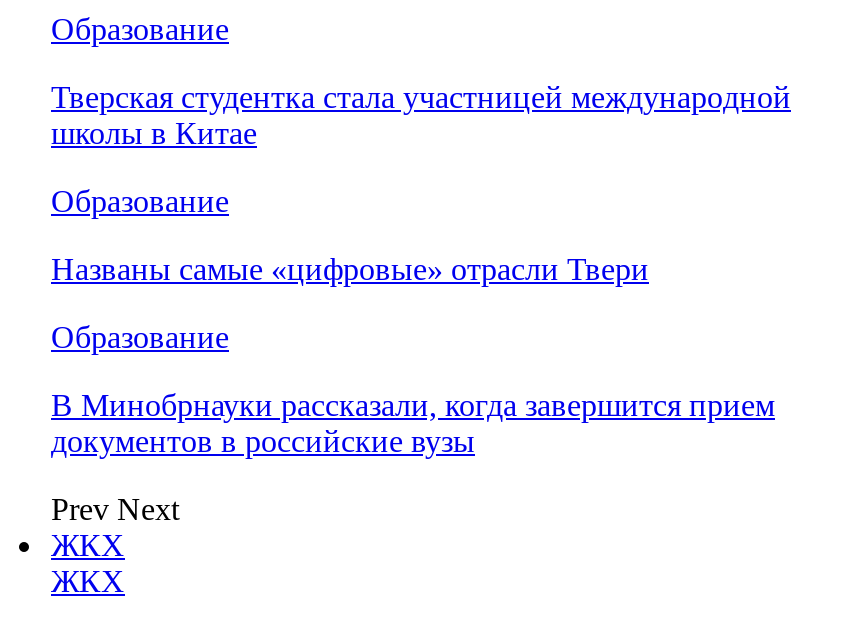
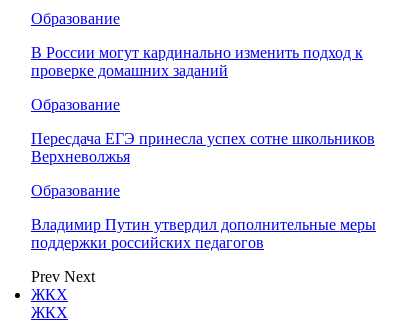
[51,80,791,150] Тверская студентка стала участницей международной | школы в Китае -> [31,44,363,79] В России могут кардинально изменить подход к | проверке домашних заданий
[51,252,649,286] Названы самые «цифровые» отрасли Твери -> [31,130,375,165] Пересдача ЕГЭ принесла успех сотне школьников | Верхневолжья
[51,388,775,458] В Минобрнауки рассказали, когда завершится прием | документов в российские вузы -> [31,216,376,251] Владимир Путин утвердил дополнительные меры | поддержки российских педагогов

